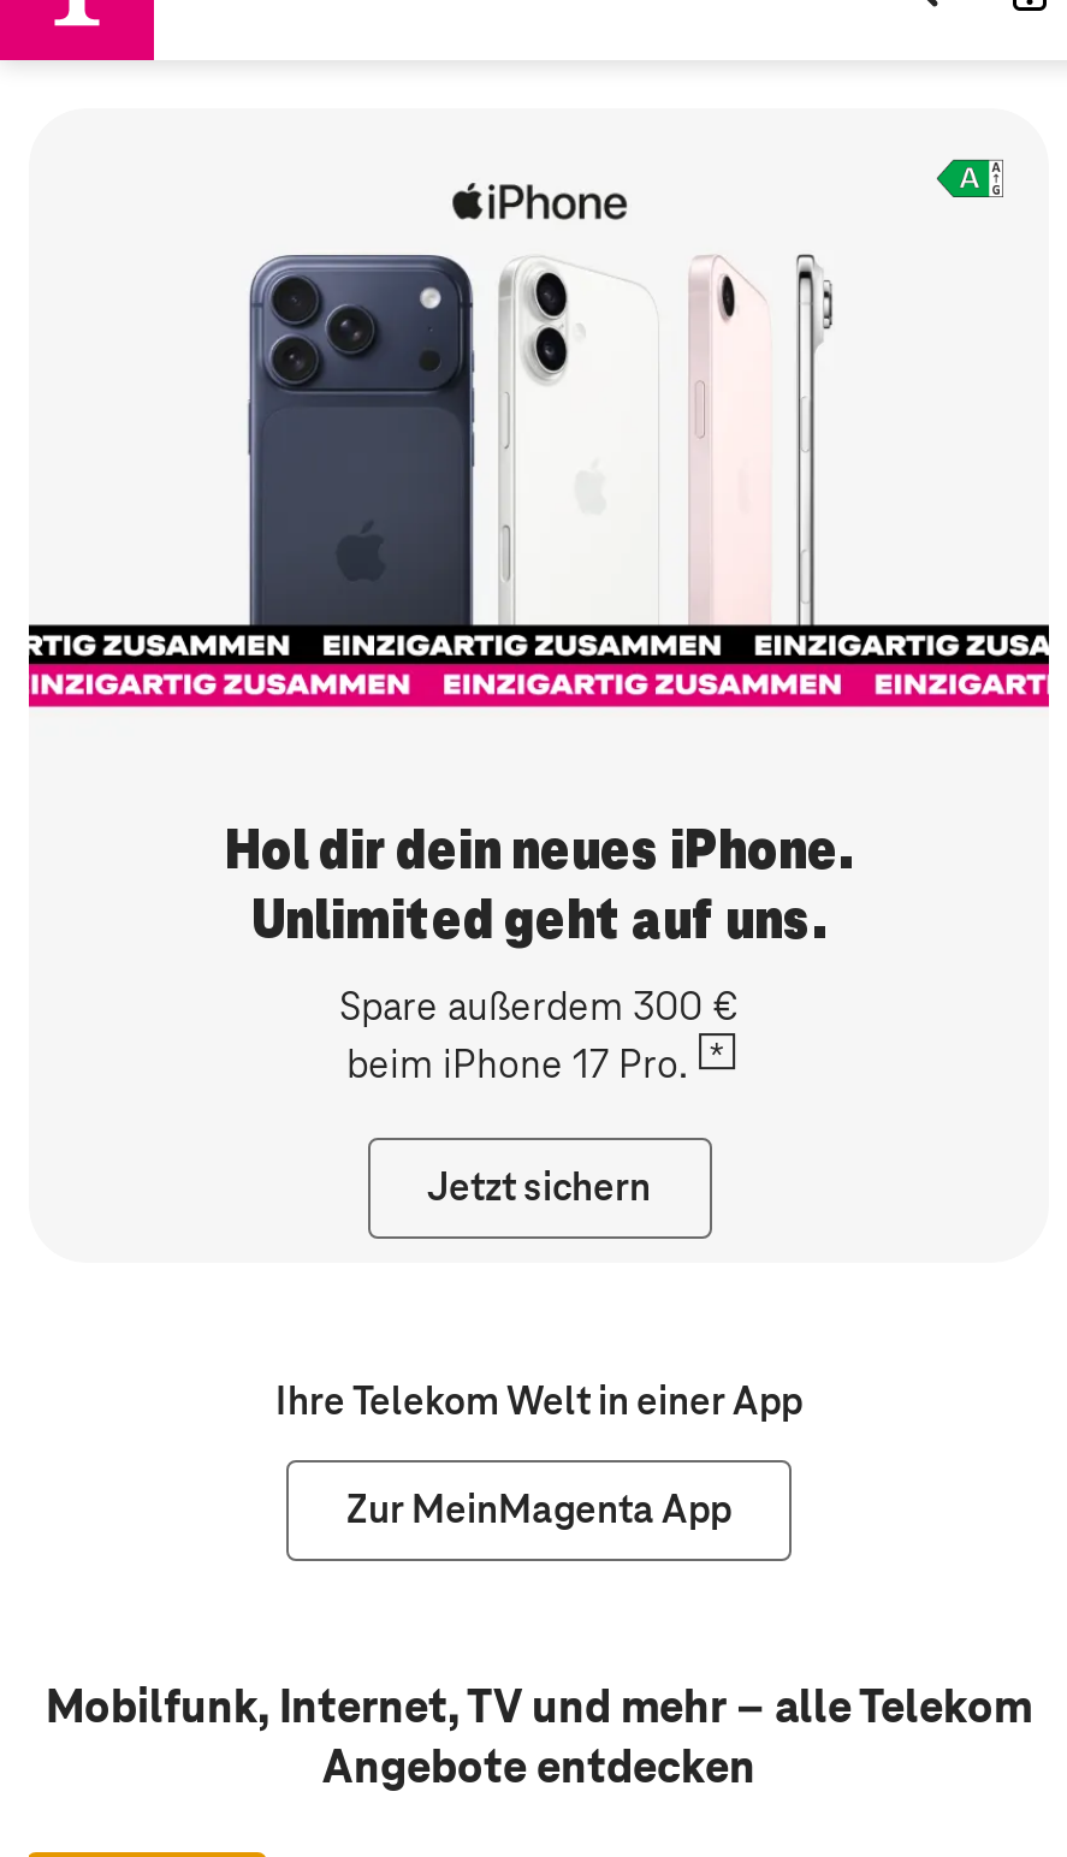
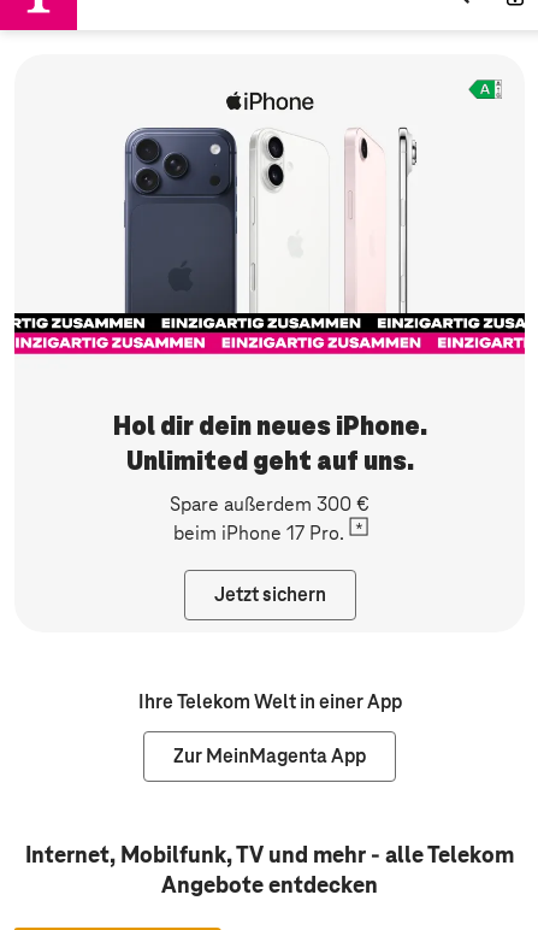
[46,1677,1032,1734] Mobilfunk, Internet, TV und mehr – alle Telekom -> [25,840,514,869] Internet, Mobilfunk, TV und mehr - alle Telekom

